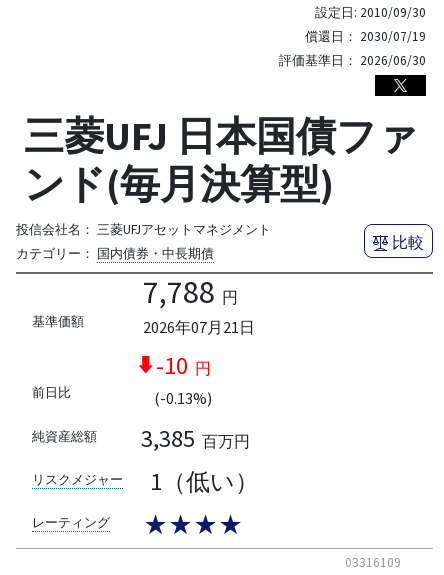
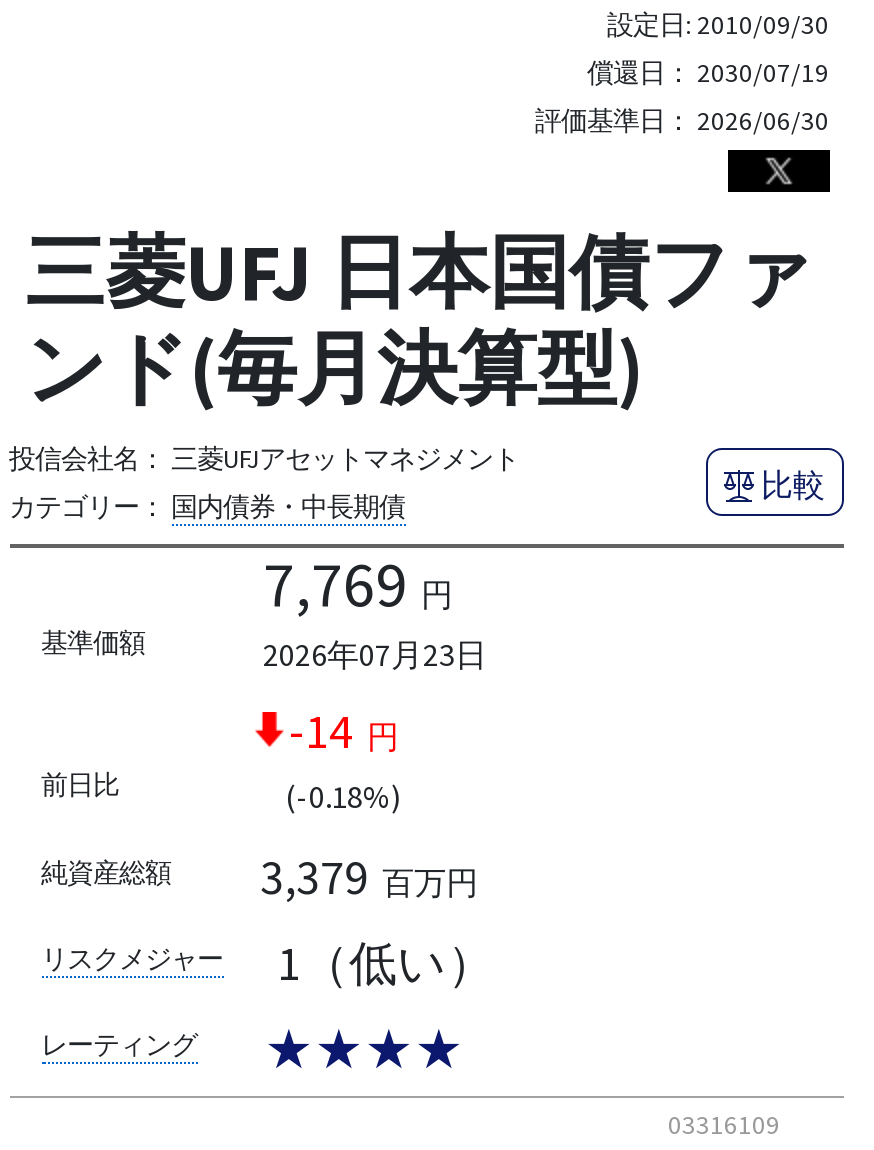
[142,272,237,312] 7,788 円 -> [263,543,453,623] 7,769 円
[142,317,254,337] 2026年07月21日 -> [263,633,487,673] 2026年07月23日
[155,350,210,381] -10 円 -> [289,699,399,761] -14 円
[153,388,211,408] (-0.13%) -> [285,775,401,815] (-0.18%)
[141,423,250,454] 3,385 百万円 -> [260,846,478,908] 3,379 百万円

